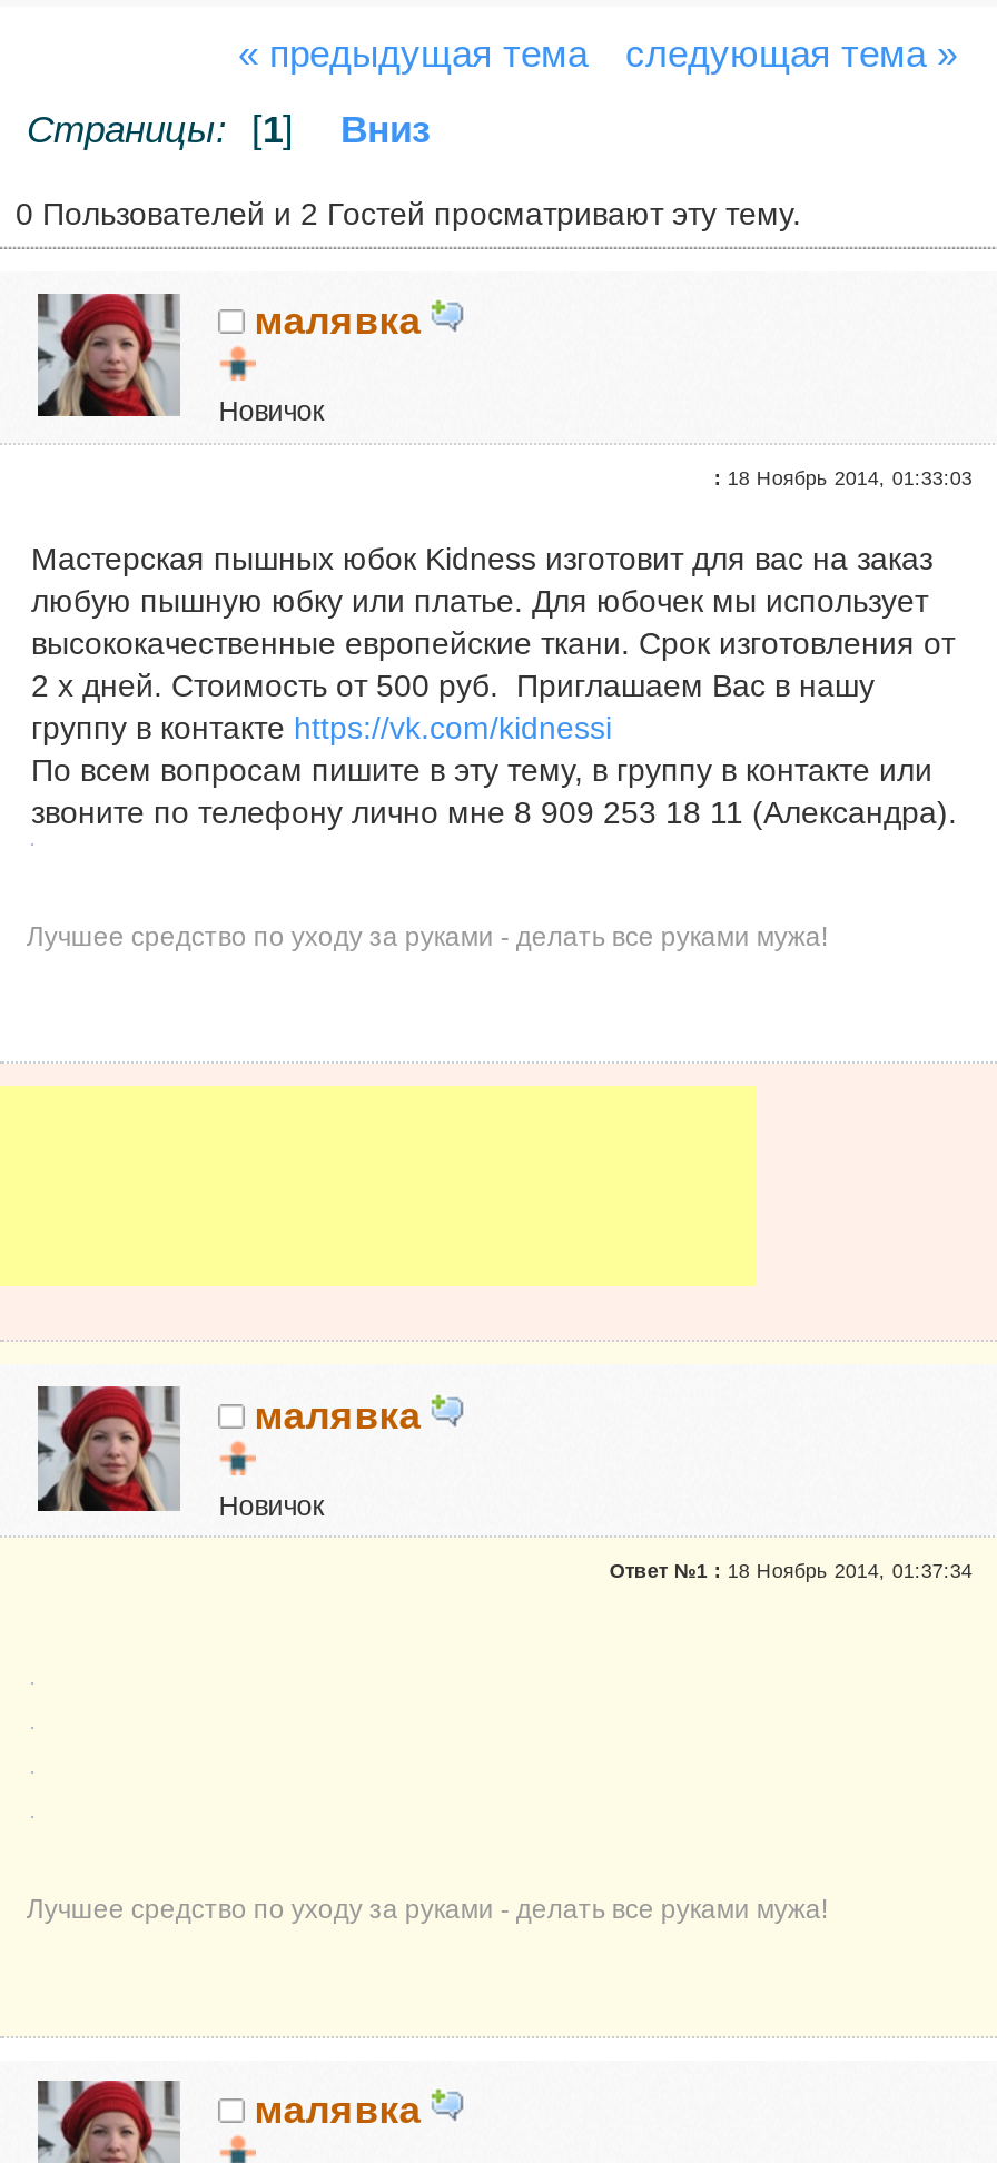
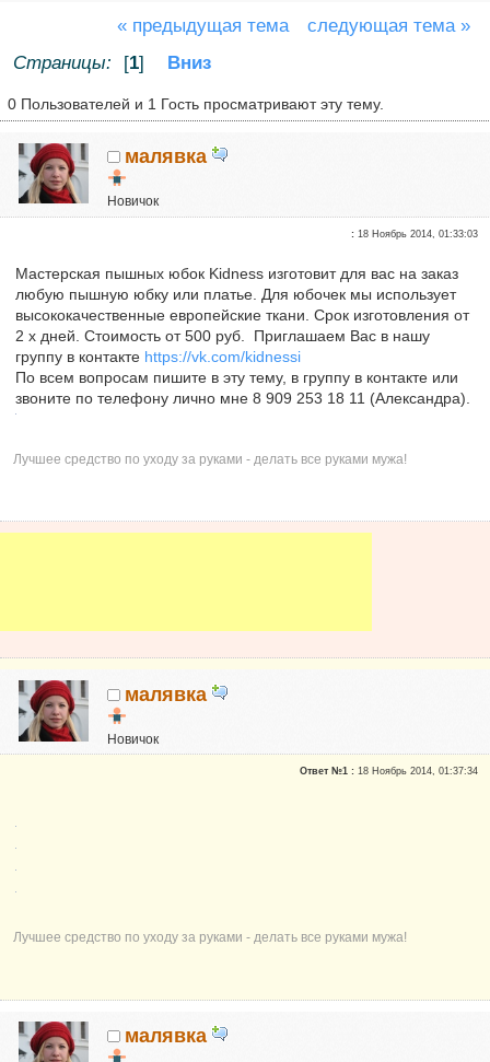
[16,196,801,232] 0 Пользователей и 2 Гостей просматривают эту тему. -> [8,95,384,113] 0 Пользователей и 1 Гость просматривают эту тему.

